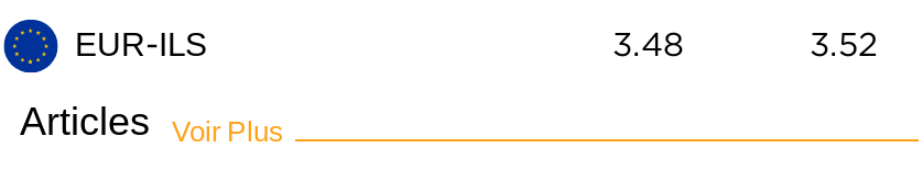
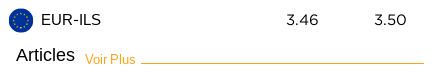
[612,22,683,71] 3.48 -> [285,10,318,32] 3.46
[810,22,878,71] 3.52 -> [373,10,406,32] 3.50

